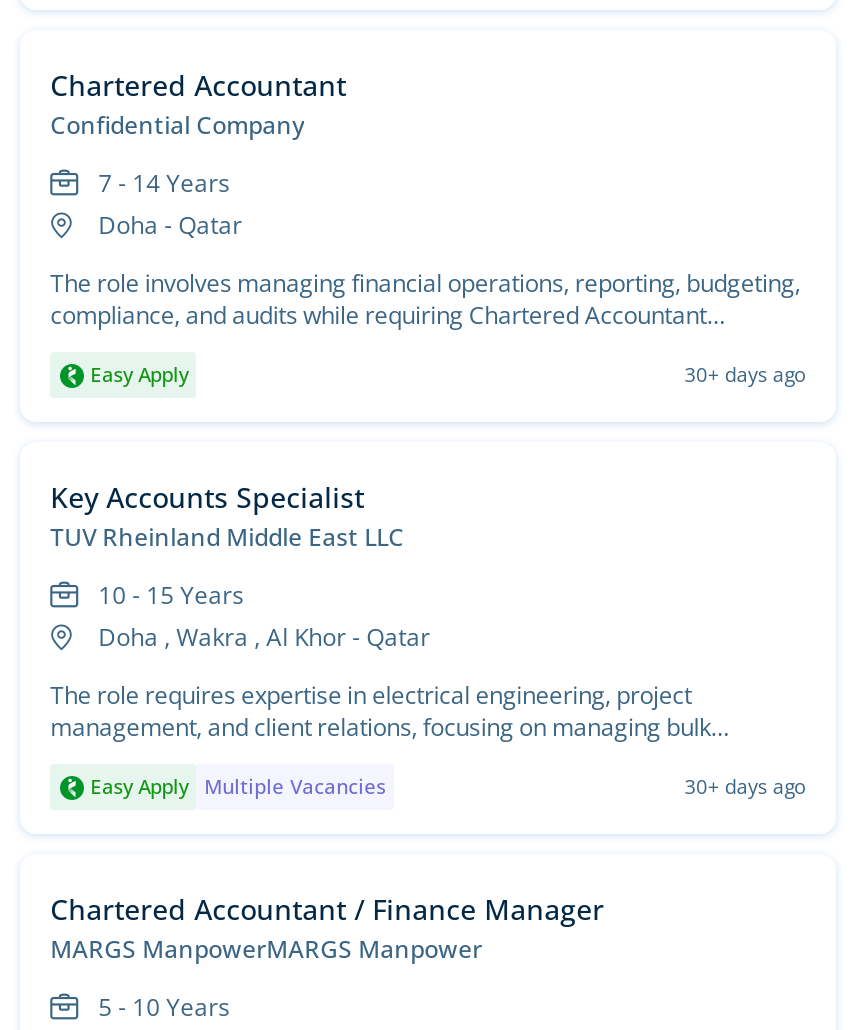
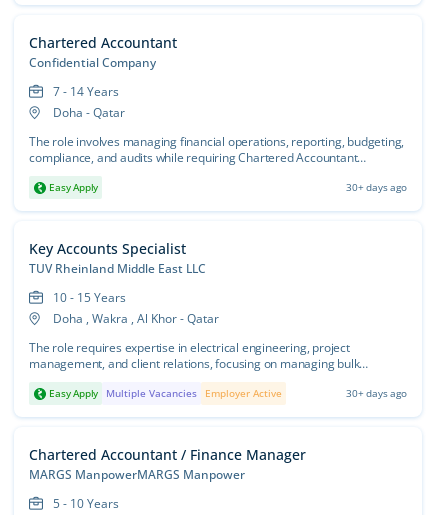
[90,772,386,800] Easy Apply Multiple Vacancies -> [49,386,282,400] Easy Apply Multiple Vacancies Employer Active

